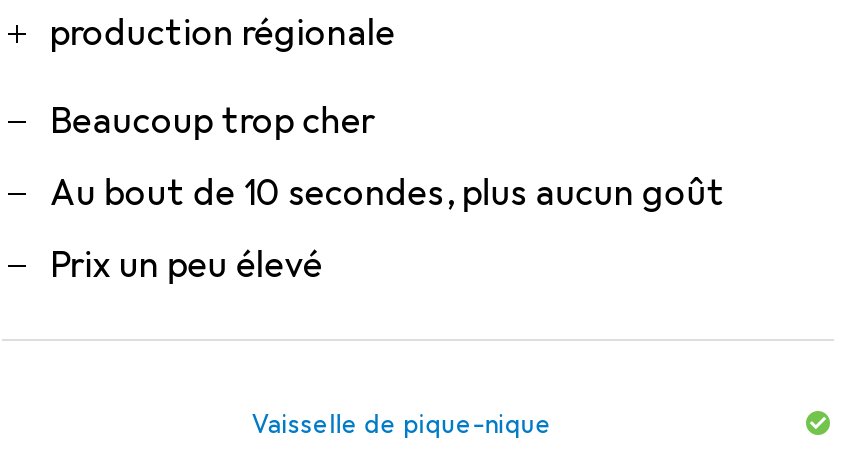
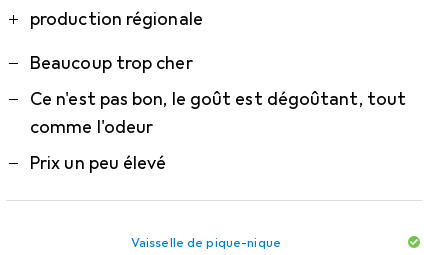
[50,171,725,215] Au bout de 10 secondes, plus aucun goût -> [30,88,406,138] Ce n'est pas bon, le goût est dégoûtant, tout | comme l'odeur

